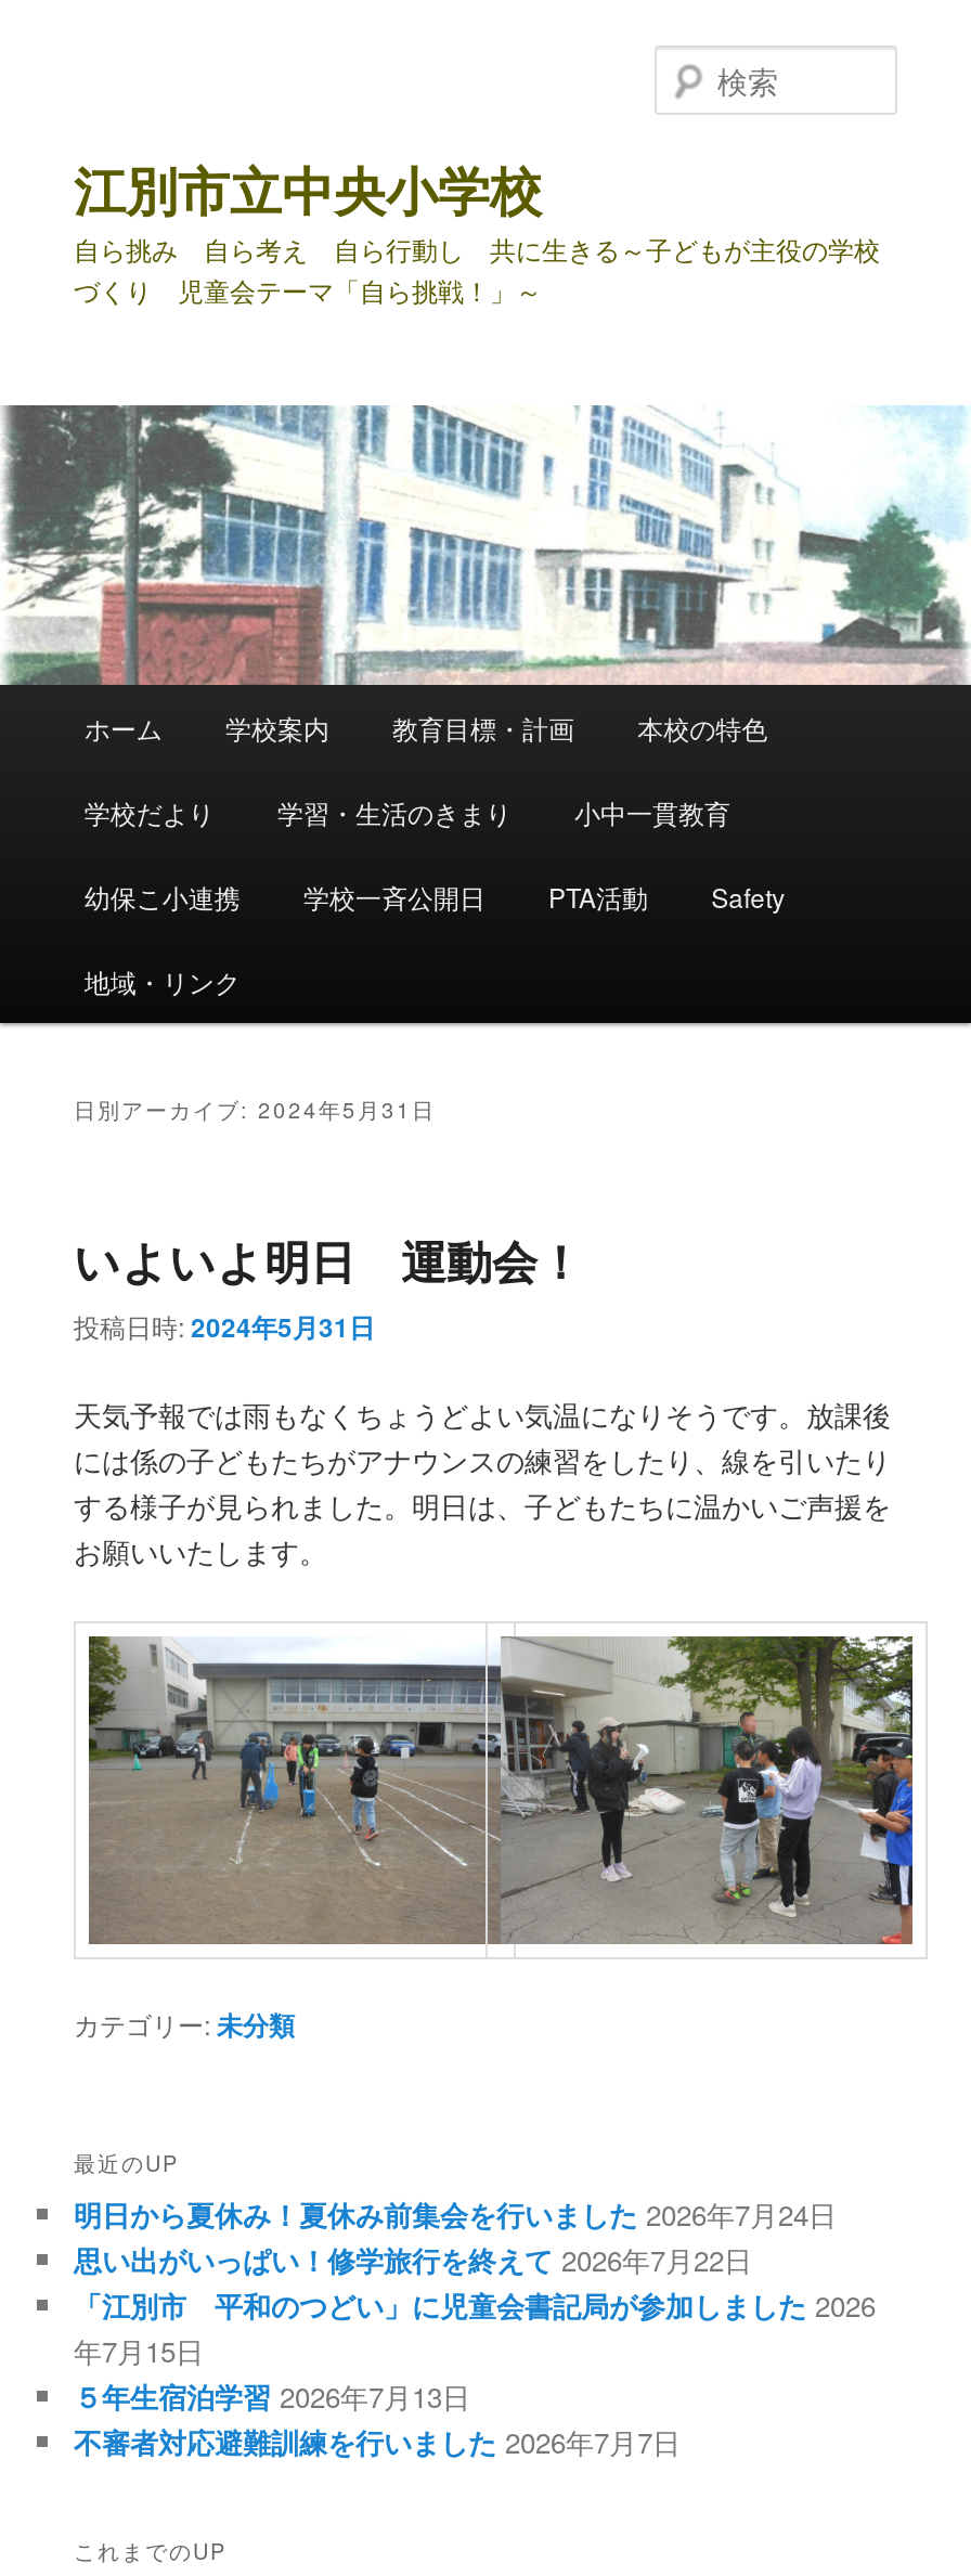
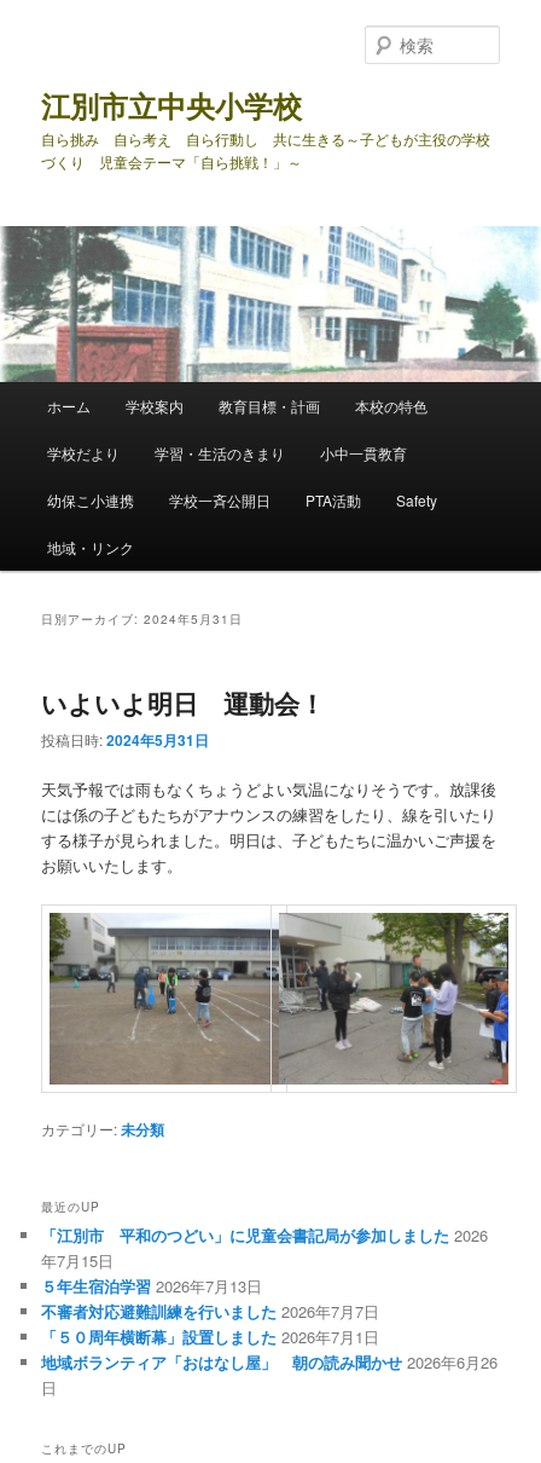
[74,2194,837,2281] 明日から夏休み！夏休み前集会を行いました 2026年7月24日 | 思い出がいっぱい！修学旅行を終えて 2026年7月22日 -> none
moved [74,2285,876,2463] -> [41,1224,488,1323]: 「江別市 平和のつどい」に児童会書記局が参加しました 2026 | 年7月15日 | ５年生宿泊学習 2026年7月13日 | 不審者対応避難訓練を行いました 2026年7月7日
none -> [41,1326,498,1399] 「５０周年横断幕」設置しました 2026年7月1日 | 地域ボランティア「おはなし屋」 朝の読み聞かせ 2026年6月26 | 日

